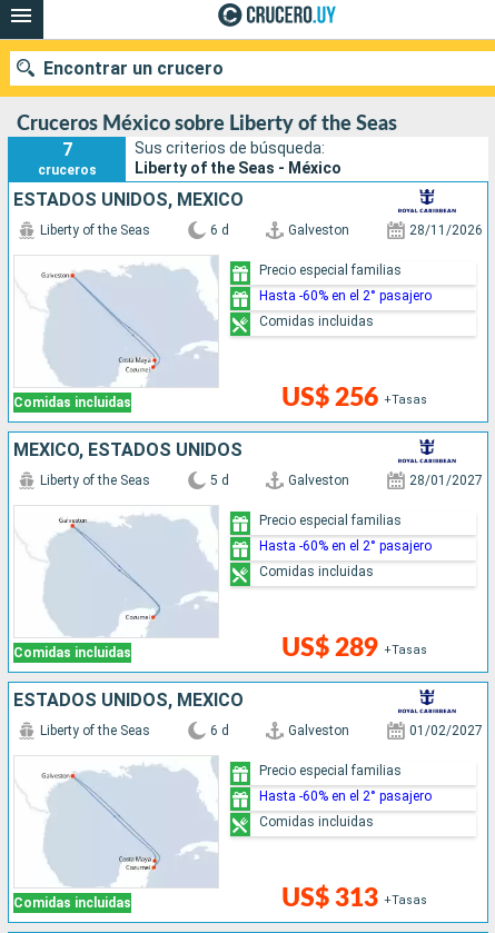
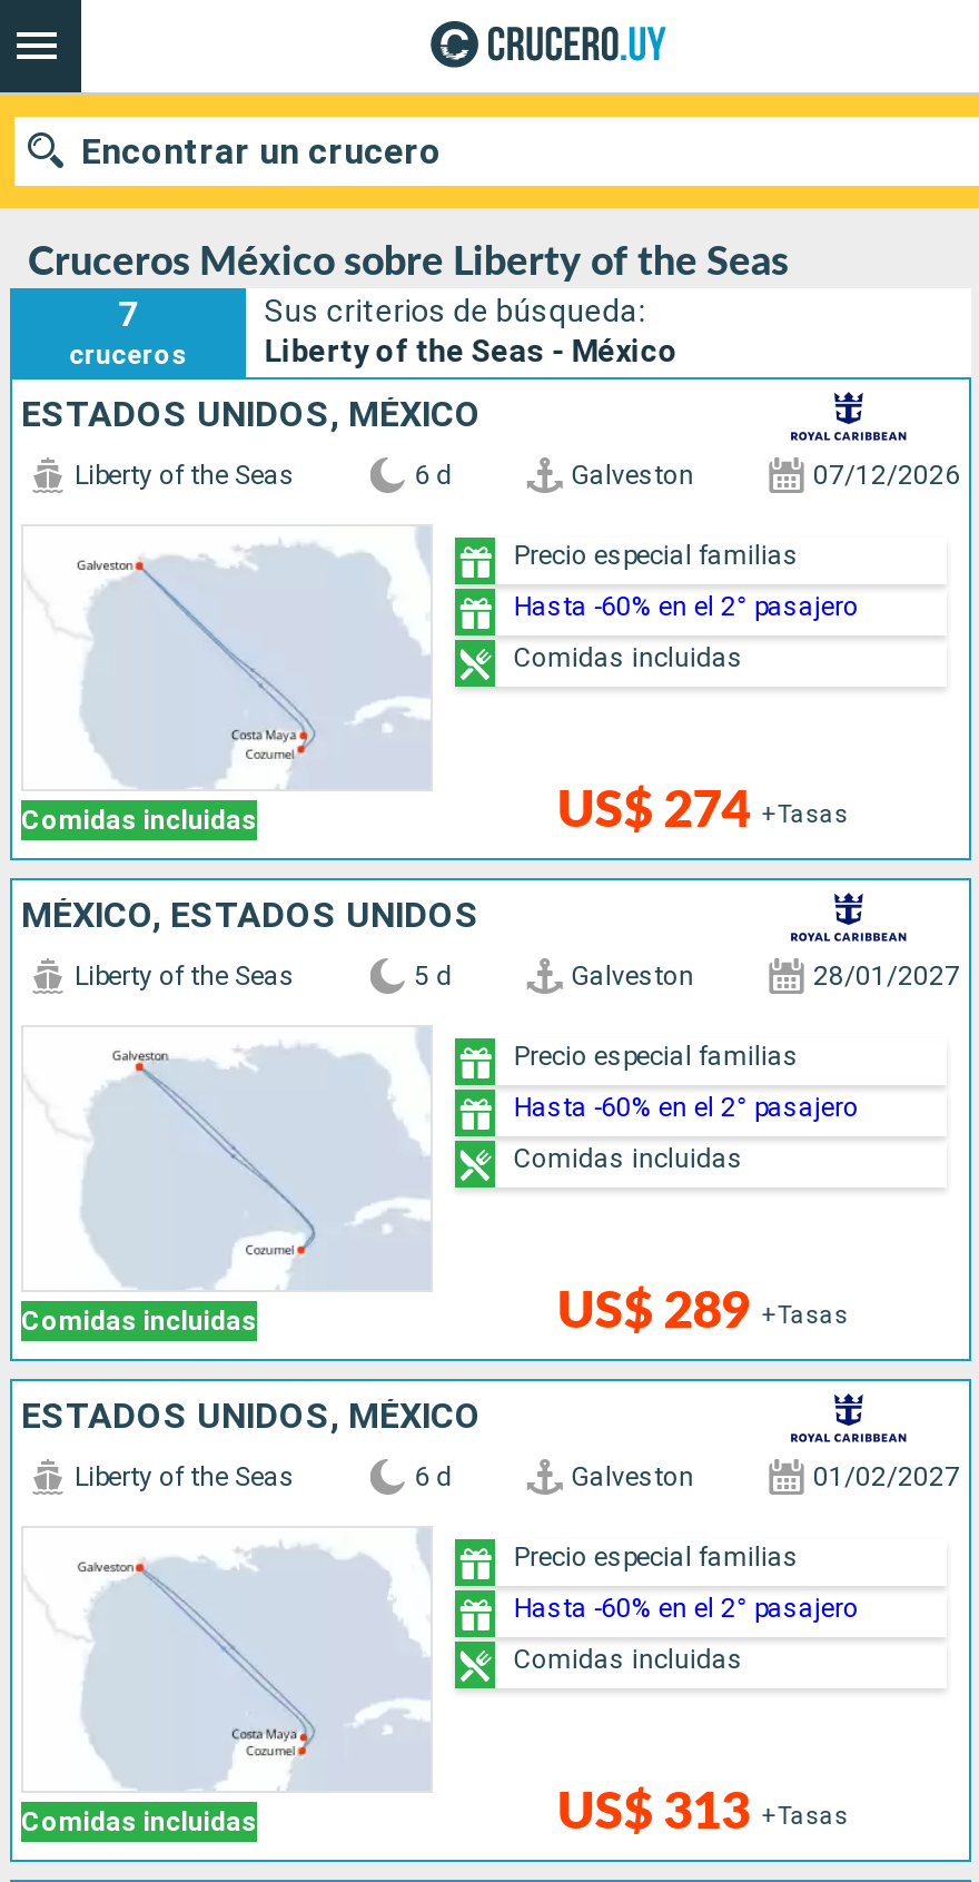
[409,223,483,238] 28/11/2026 -> [813,461,960,492] 07/12/2026
[281,385,427,411] US$ 256 +Tasas -> [557,786,848,837] US$ 274 +Tasas

